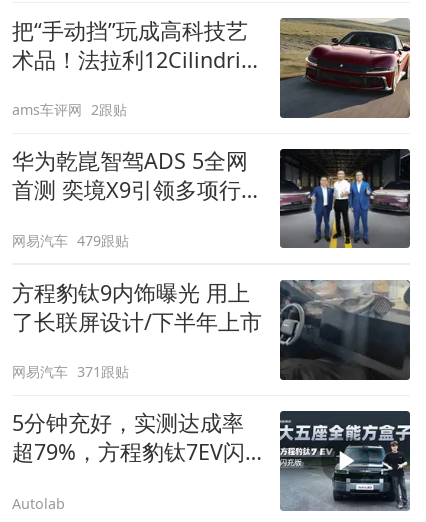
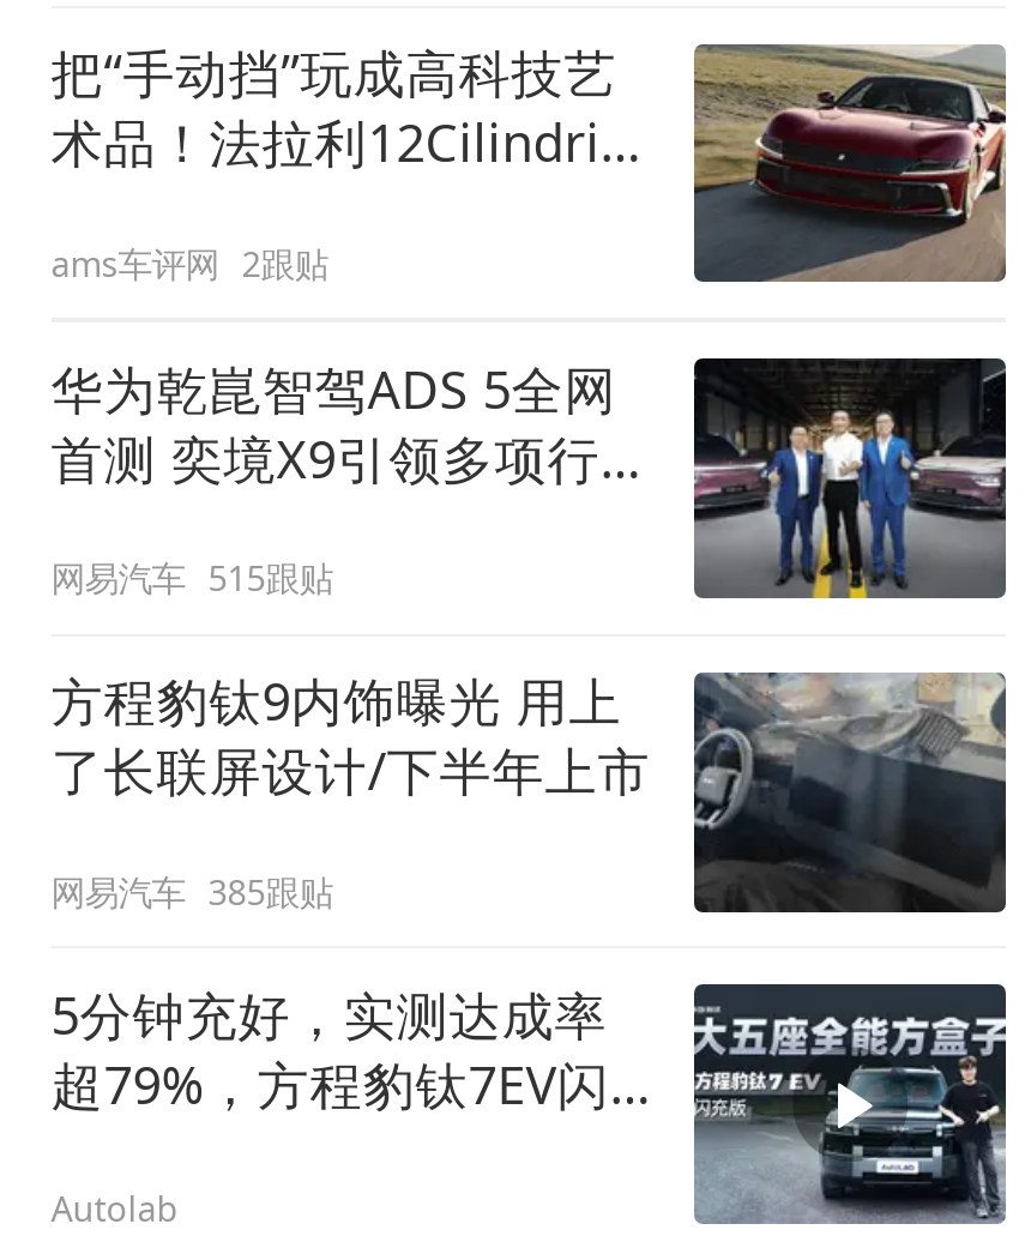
[12,231,129,250] 网易汽车 479跟贴 -> [51,556,333,601] 网易汽车 515跟贴
[12,362,129,381] 网易汽车 371跟贴 -> [51,869,333,914] 网易汽车 385跟贴

